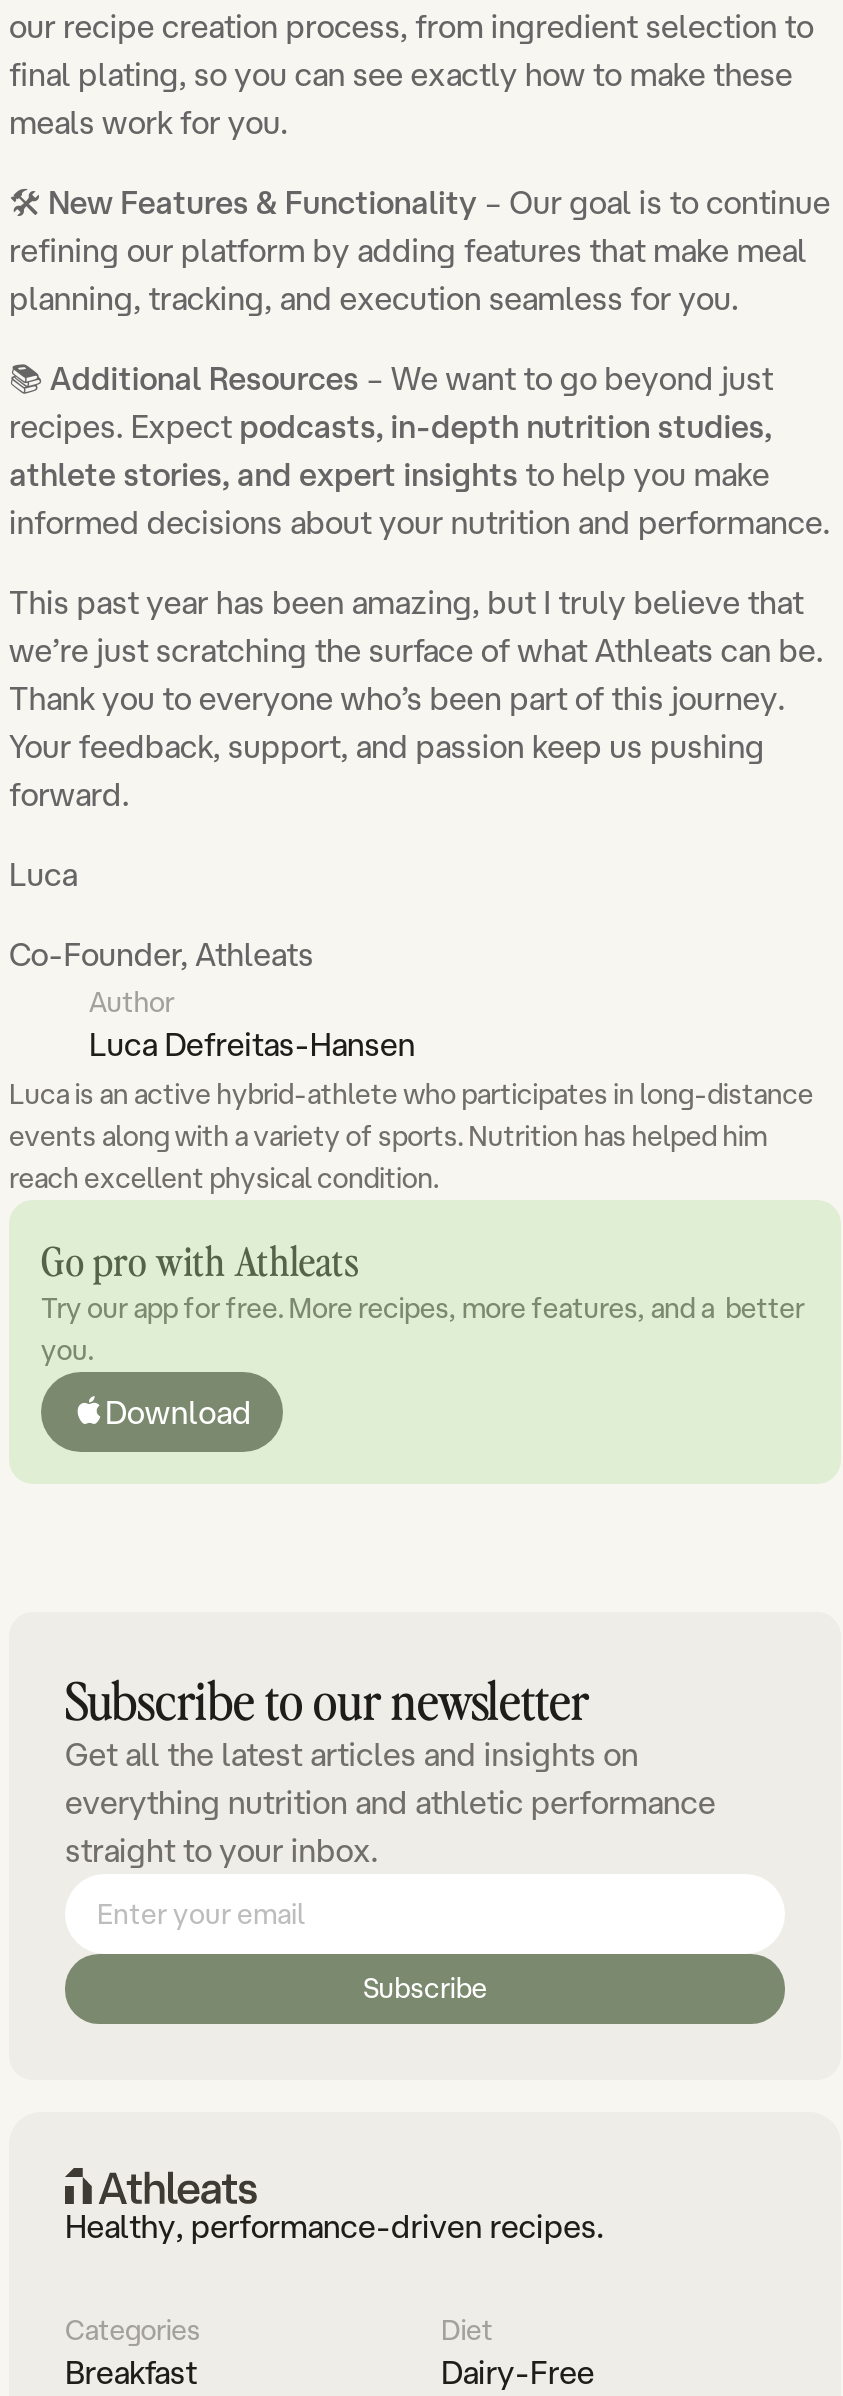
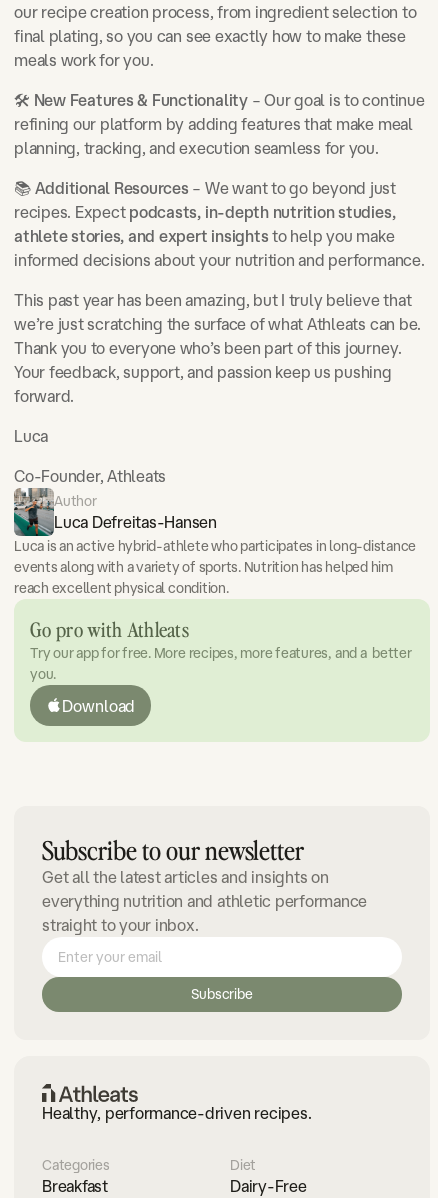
none -> [13,488,54,536] [image]

